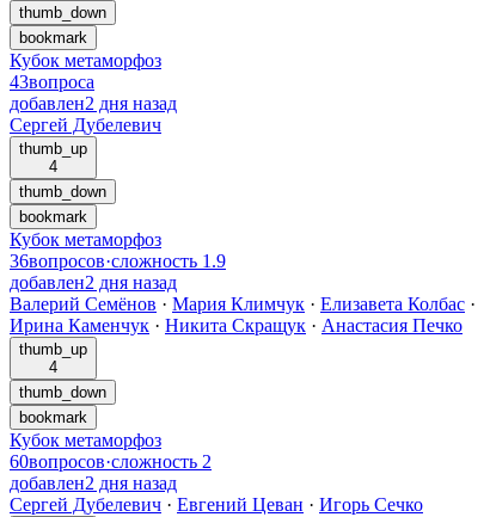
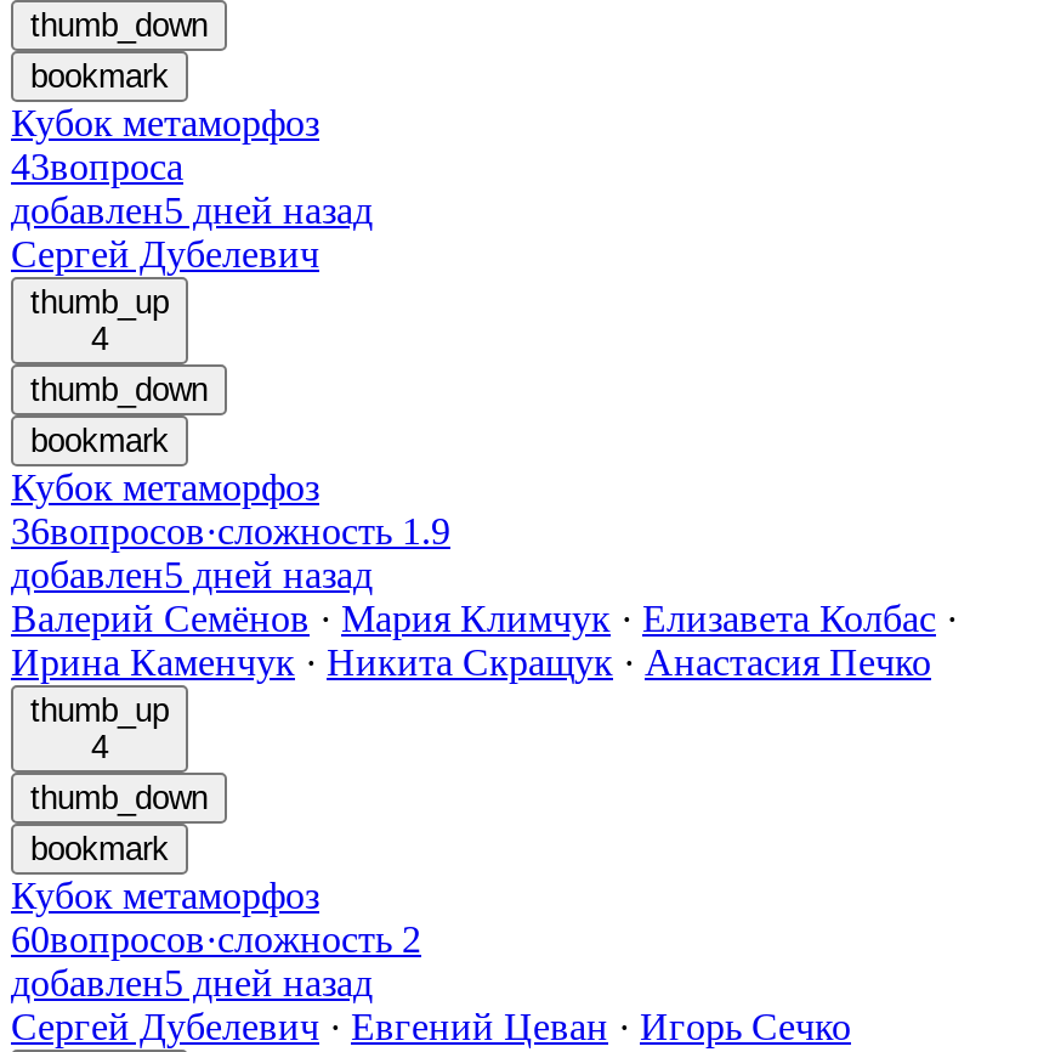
[10,93,177,113] добавлен2 дня назад -> [11,189,373,231] добавлен5 дней назад
[10,272,177,292] добавлен2 дня назад -> [11,554,373,595] добавлен5 дней назад
[10,473,177,493] добавлен2 дня назад -> [11,962,373,1003] добавлен5 дней назад

